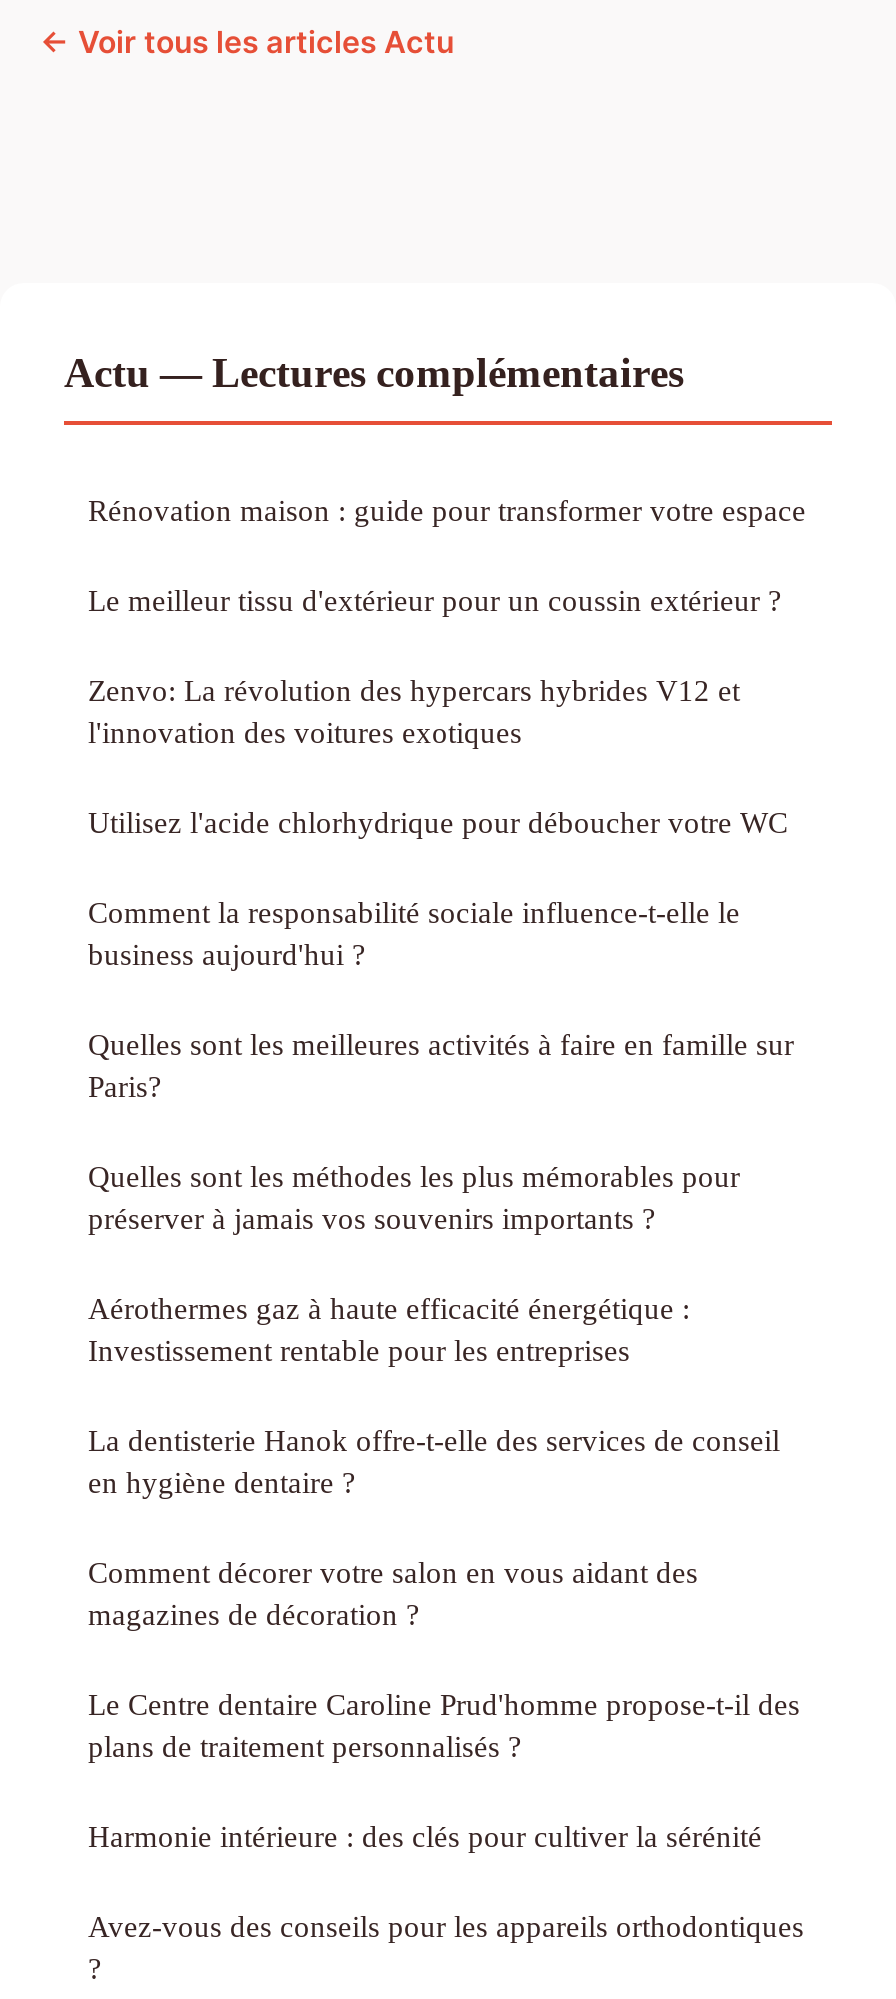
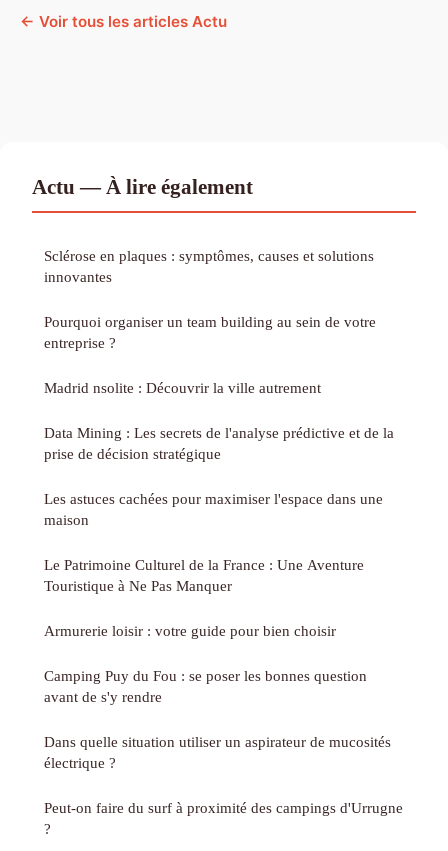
[64,348,806,1942] Actu — Lectures complémentaires | Rénovation maison : guide pour transformer votre espace | Le meilleur tissu d'extérieur pour un coussin extérieur ? | Zenvo: La révolution des hypercars hybrides V12 et | l'innovation des voitures exotiques | Utilisez l'acide chlorhydrique pour déboucher votre WC | Comment la responsabilité sociale influence-t-elle le | business aujourd'hui ? | Quelles sont les meilleures activités à faire en famille sur | Paris? | Quelles sont les méthodes les plus mémorables pour | préserver à jamais vos souvenirs importants ? | Aérothermes gaz à haute efficacité énergétique : | Investissement rentable pour les entreprises | La dentisterie Hanok offre-t-elle des services de conseil | en hygiène dentaire ? | Comment décorer votre salon en vous aidant des | magazines de décoration ? | Le Centre dentaire Caroline Prud'homme propose-t-il des | plans de traitement personnalisés ? | Harmonie intérieure : des clés pour cultiver la sérénité | Avez-vous des conseils pour les appareils orthodontiques -> [32,175,403,816] Actu — À lire également | Sclérose en plaques : symptômes, causes et solutions | innovantes | Pourquoi organiser un team building au sein de votre | entreprise ? | Madrid nsolite : Découvrir la ville autrement | Data Mining : Les secrets de l'analyse prédictive et de la | prise de décision stratégique | Les astuces cachées pour maximiser l'espace dans une | maison | Le Patrimoine Culturel de la France : Une Aventure | Touristique à Ne Pas Manquer | Armurerie loisir : votre guide pour bien choisir | Camping Puy du Fou : se poser les bonnes question | avant de s'y rendre | Dans quelle situation utiliser un aspirateur de mucosités | électrique ? | Peut-on faire du surf à proximité des campings d'Urrugne

